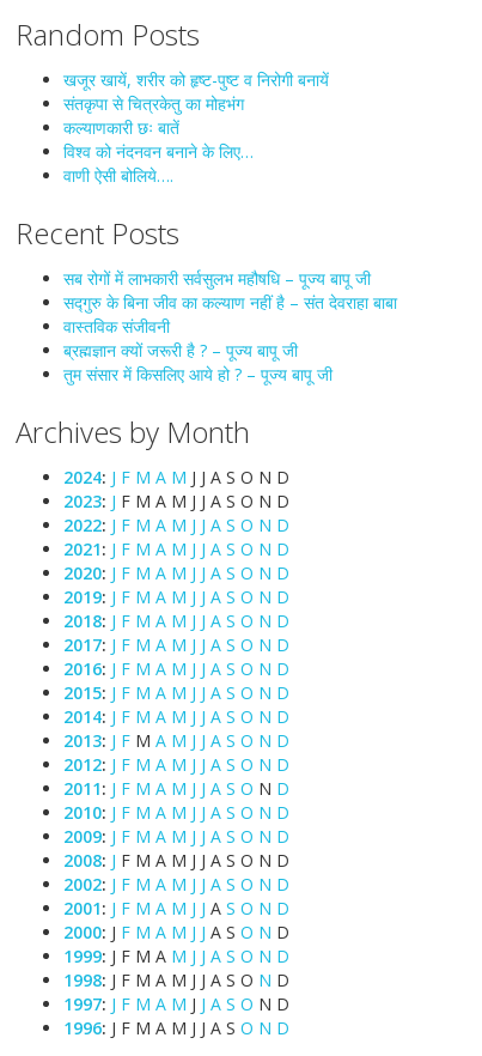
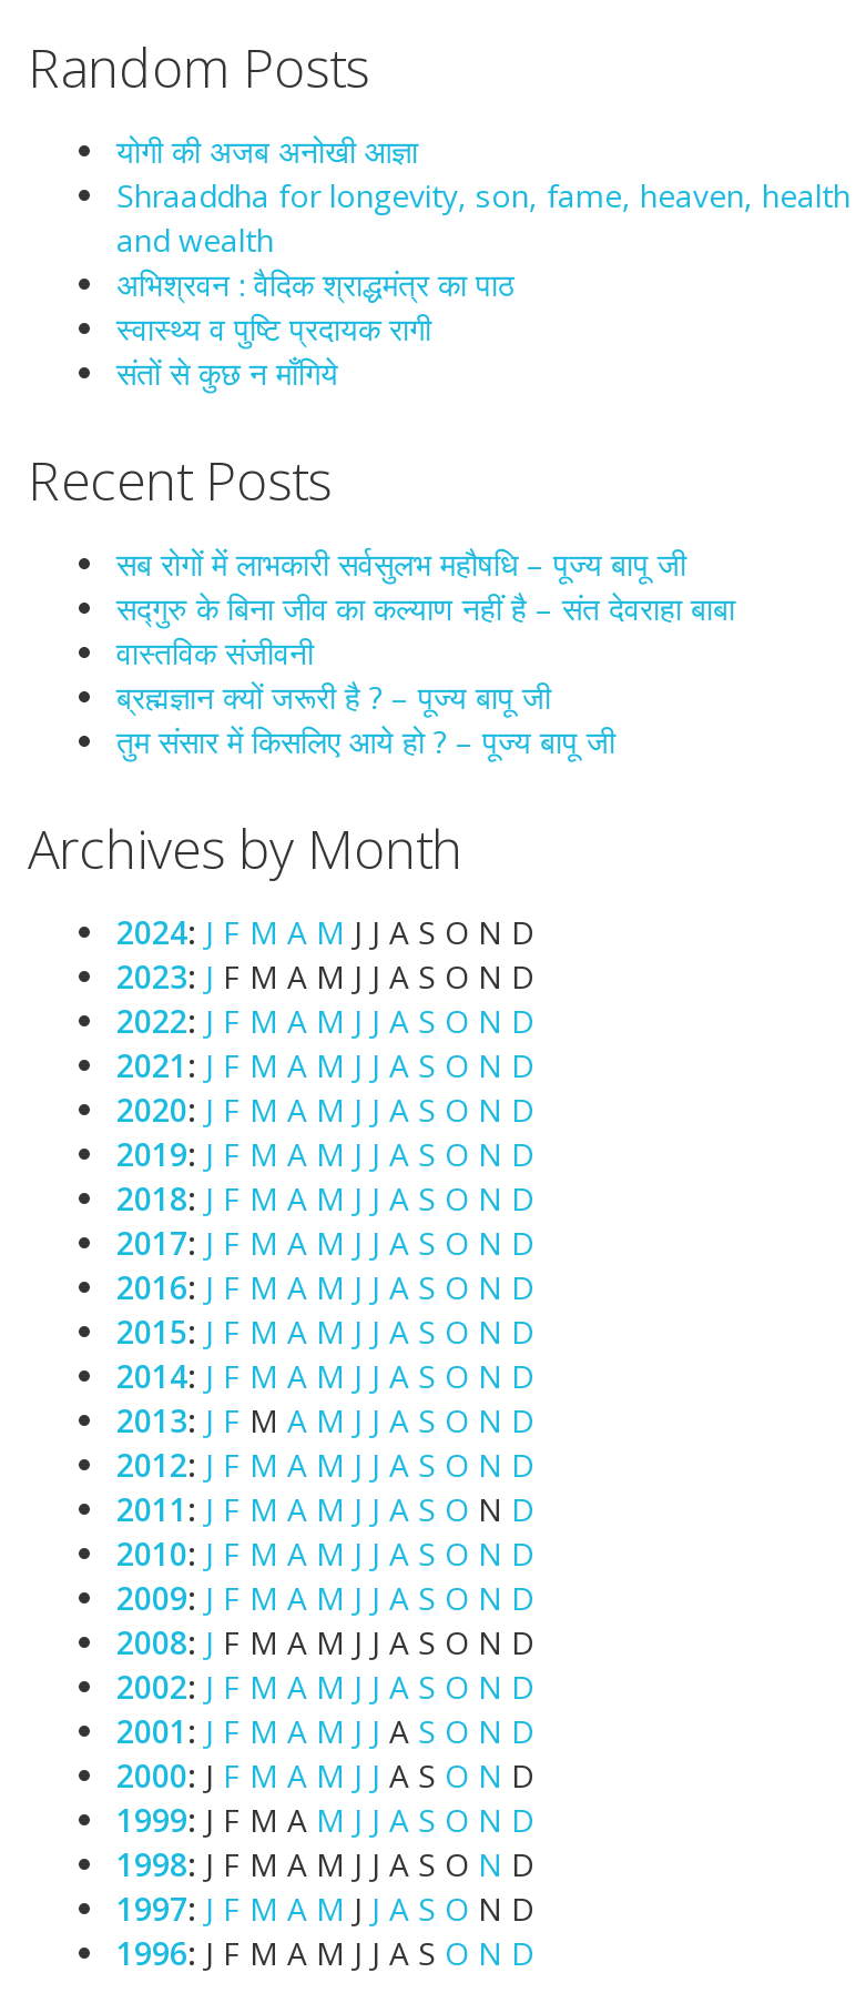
[63,68,329,187] खजूर खायें, शरीर को हृष्ट-पुष्ट व निरोगी बनायें | संतकृपा से चित्रकेतु का मोहभंग | कल्याणकारी छः बातें | विश्व को नंदनवन बनाने के लिए… | वाणी ऐसी बोलिये…. -> [116,130,850,394] योगी की अजब अनोखी आज्ञा | Shraaddha for longevity, son, fame, heaven, health | and wealth | अभिश्रवन : वैदिक श्राद्धमंत्र का पाठ | स्वास्थ्य व पुष्टि प्रदायक रागी | संतों से कुछ न माँगिये

